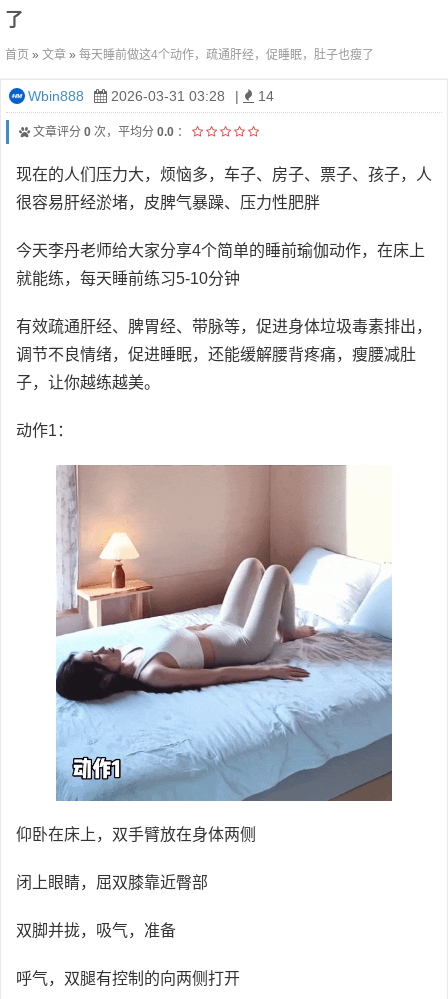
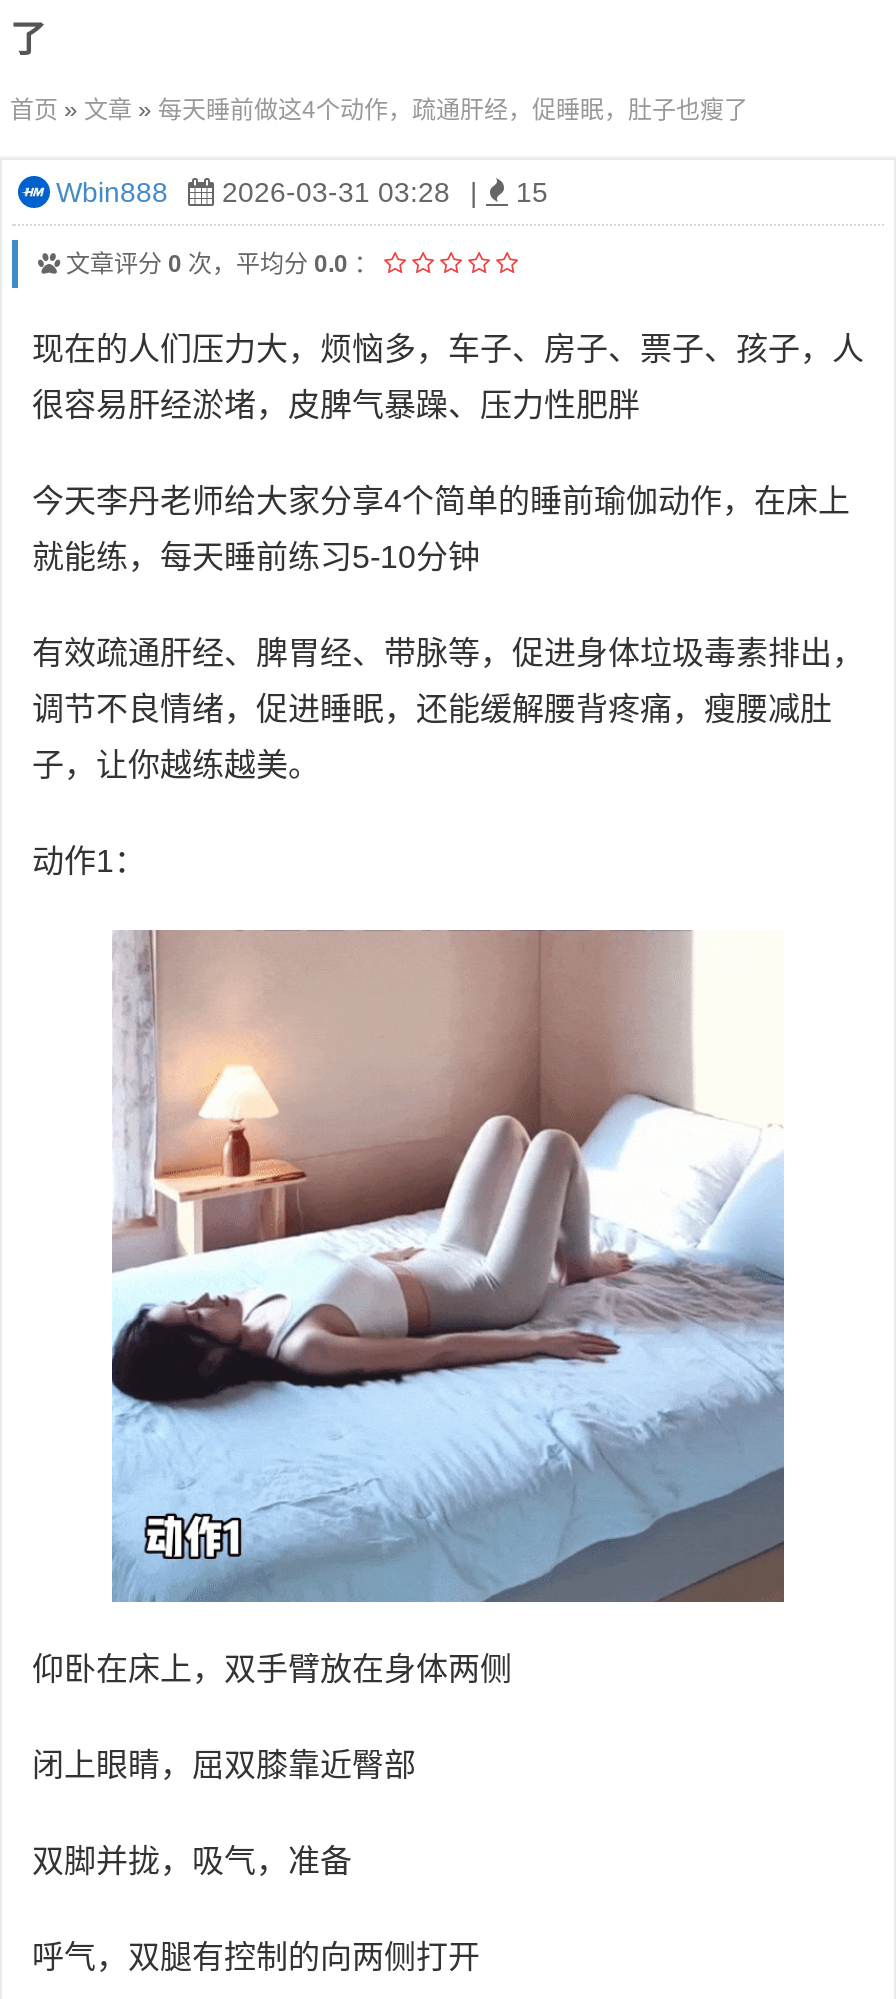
[258,88,274,104] 14 -> [516,176,548,208] 15

